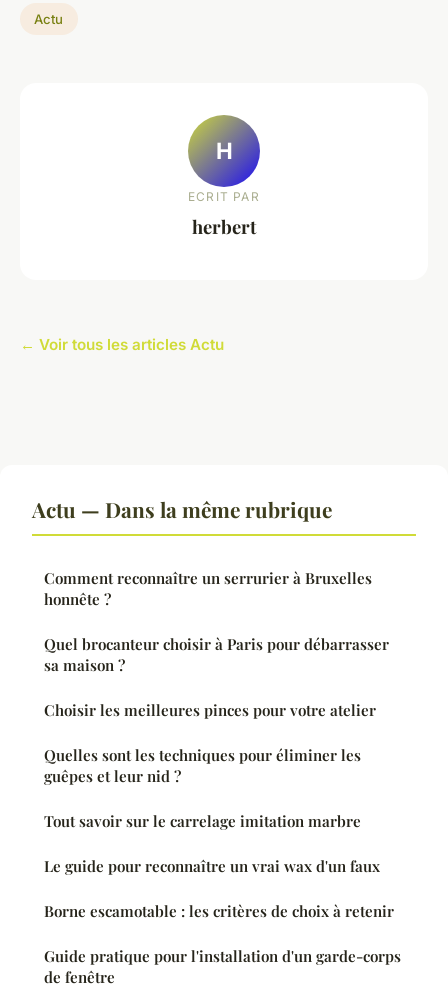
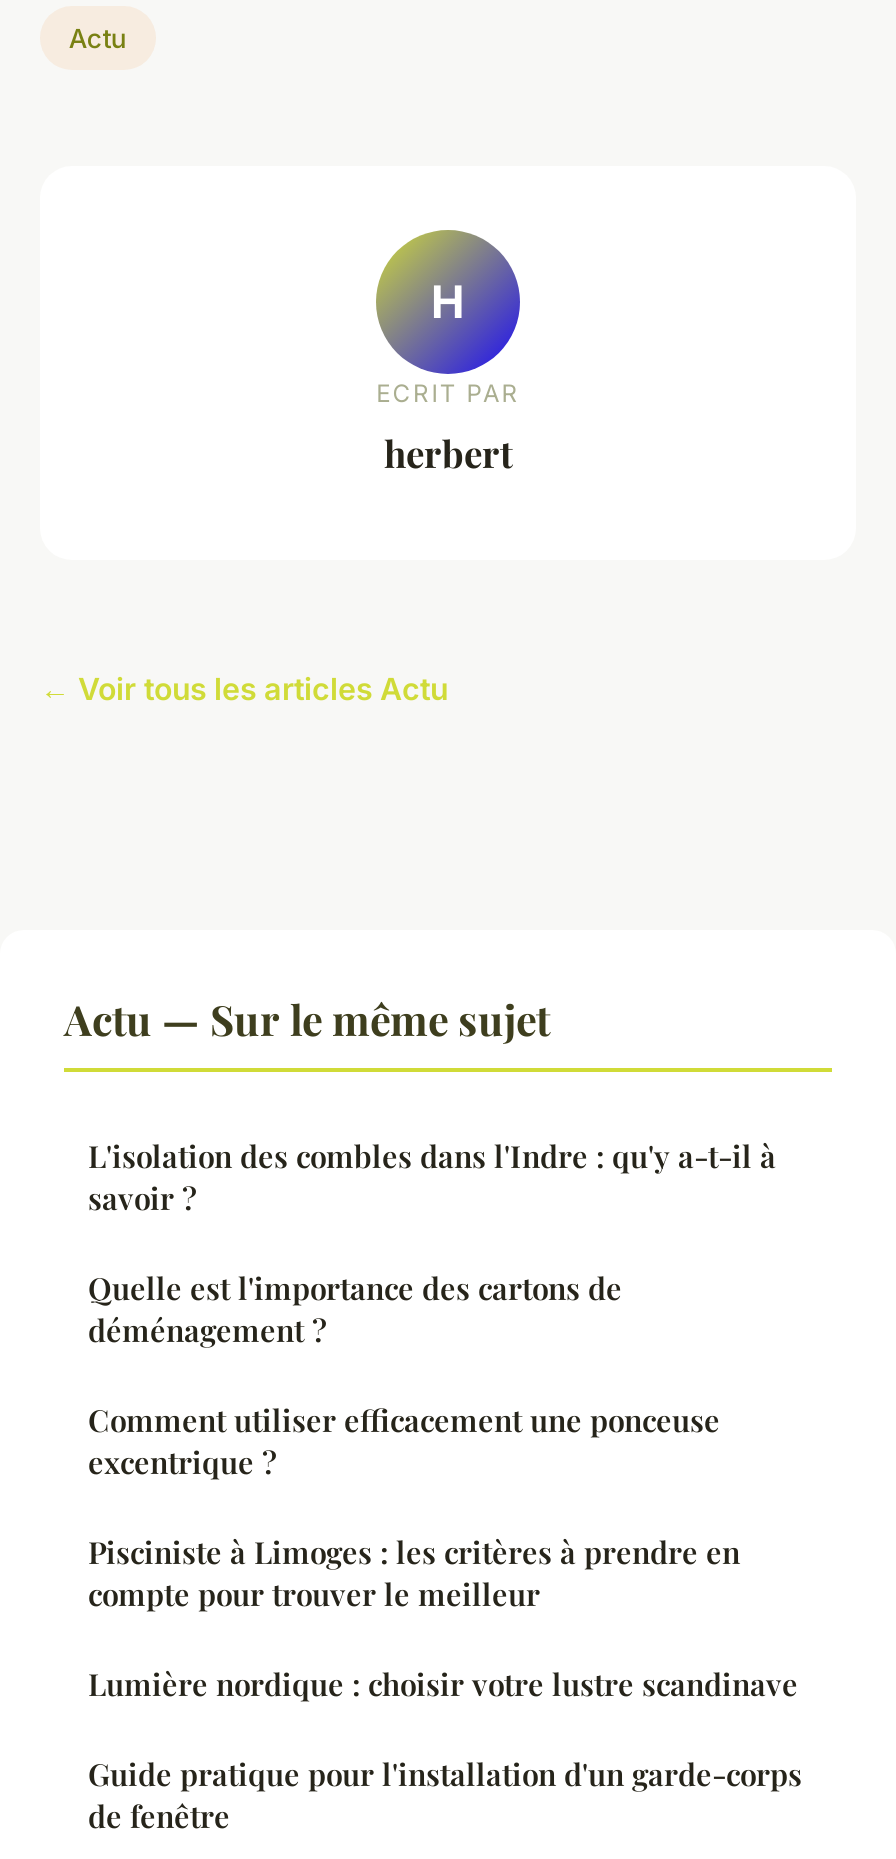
[32,495,394,921] Actu — Dans la même rubrique | Comment reconnaître un serrurier à Bruxelles | honnête ? | Quel brocanteur choisir à Paris pour débarrasser | sa maison ? | Choisir les meilleures pinces pour votre atelier | Quelles sont les techniques pour éliminer les | guêpes et leur nid ? | Tout savoir sur le carrelage imitation marbre | Le guide pour reconnaître un vrai wax d'un faux | Borne escamotable : les critères de choix à retenir -> [64,990,798,1704] Actu — Sur le même sujet | L'isolation des combles dans l'Indre : qu'y a-t-il à | savoir ? | Quelle est l'importance des cartons de | déménagement ? | Comment utiliser efficacement une ponceuse | excentrique ? | Pisciniste à Limoges : les critères à prendre en | compte pour trouver le meilleur | Lumière nordique : choisir votre lustre scandinave

